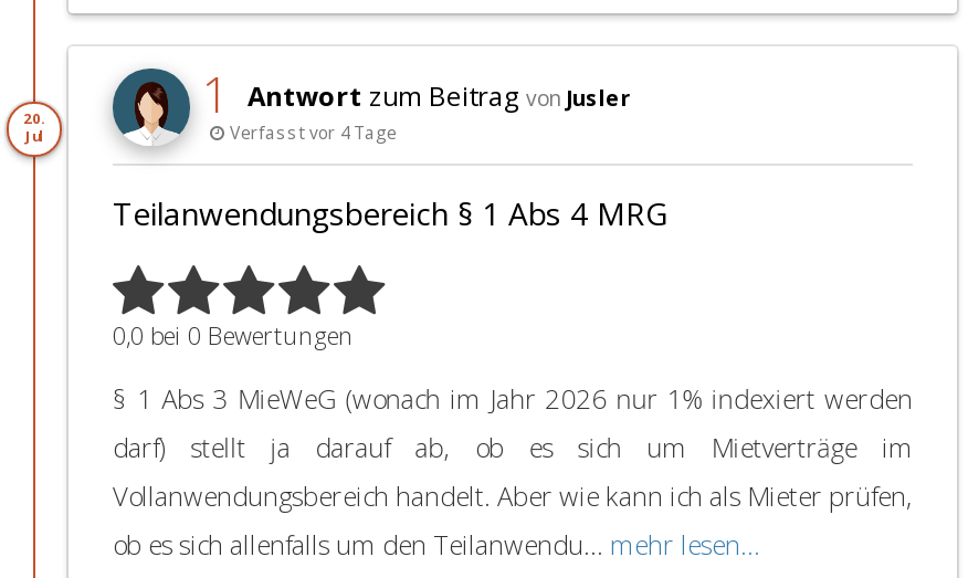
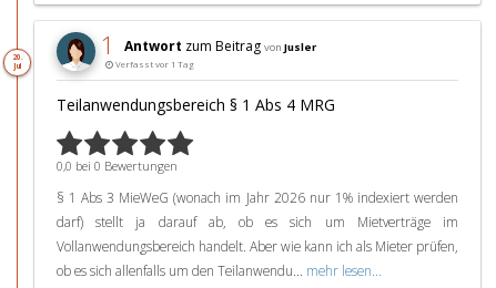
[225,122,396,144] Verfasst vor 4 Tage -> [113,59,194,70] Verfasst vor 1 Tag

